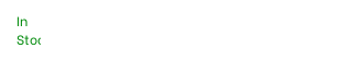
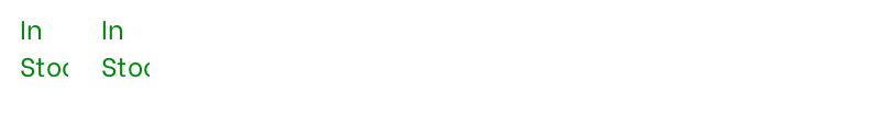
none -> [20,9,90,84] In | Stock

